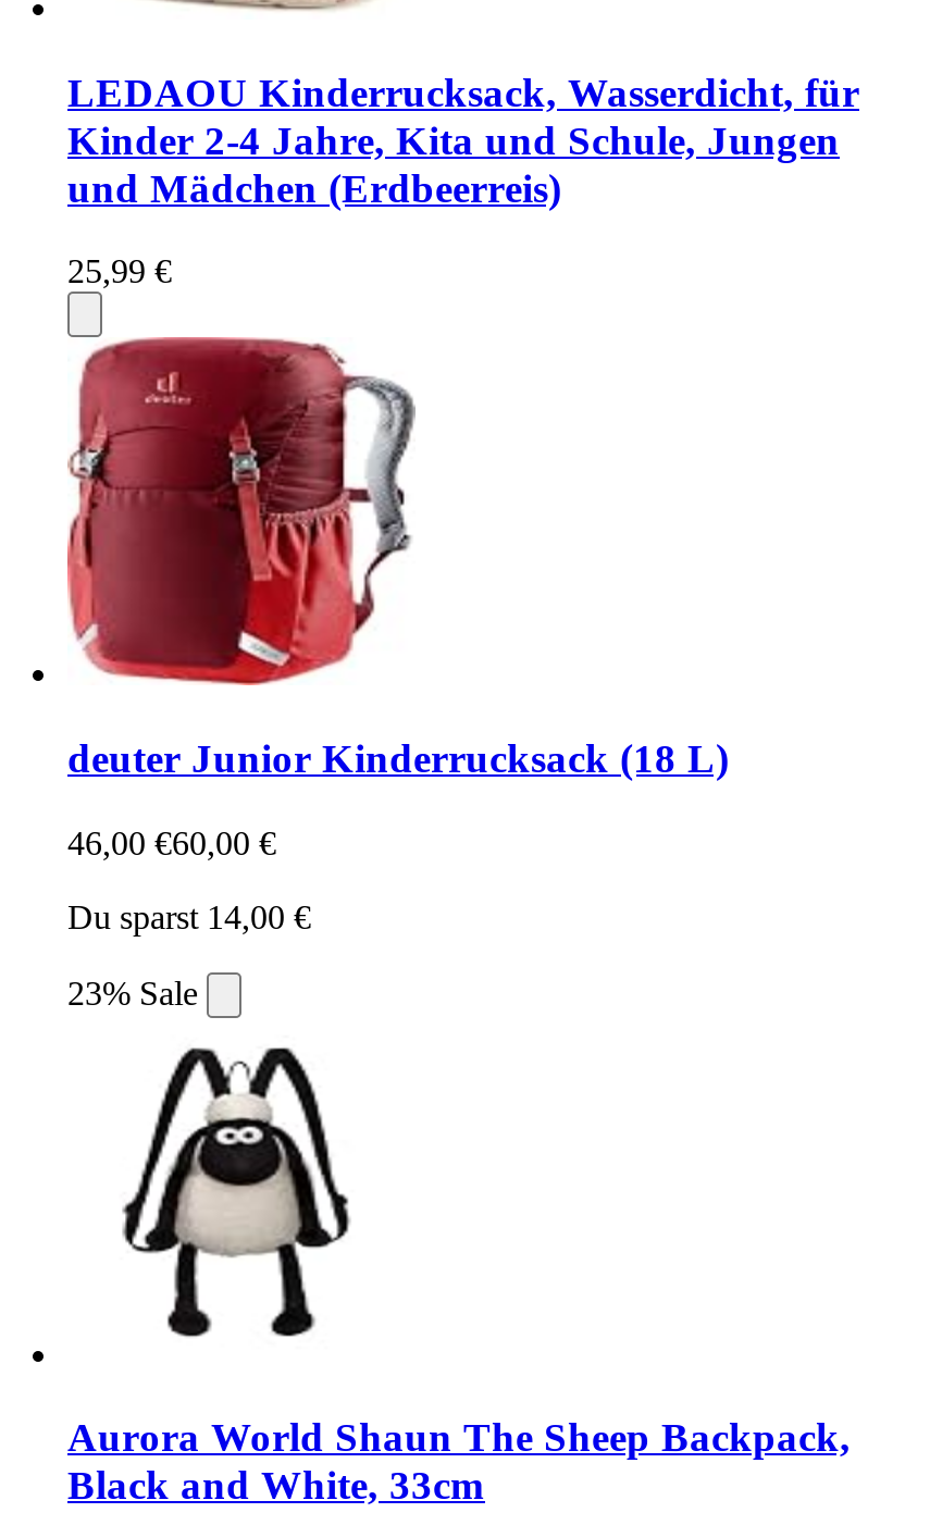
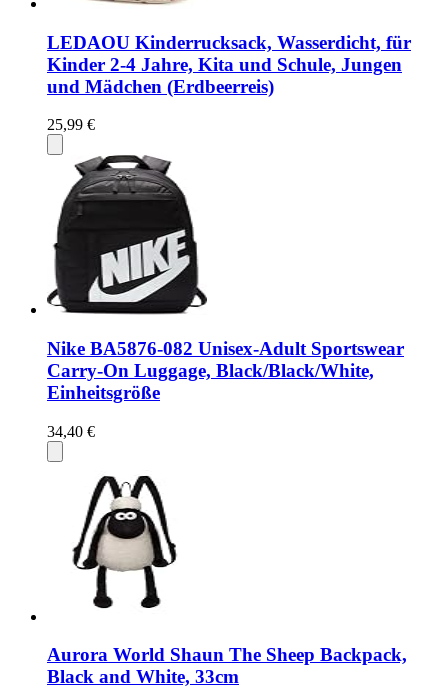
[65,335,729,1011] [image] | deuter Junior Kinderrucksack (18 L) | 46,00 €60,00 € | Du sparst 14,00 € | 23% Sale -> [46,154,404,440] [image] | Nike BA5876-082 Unisex-Adult Sportswear | Carry-On Luggage, Black/Black/White, | Einheitsgröße | 34,40 €

